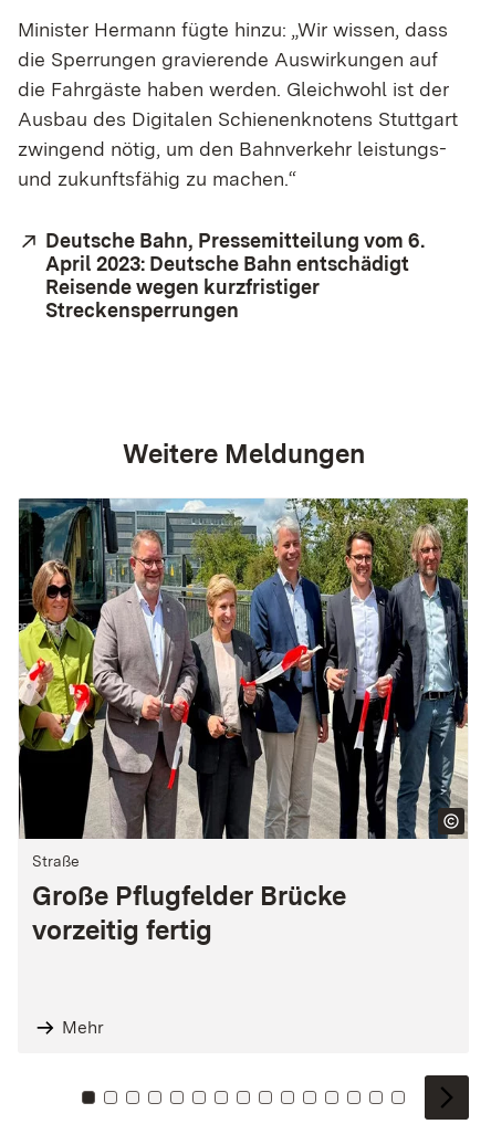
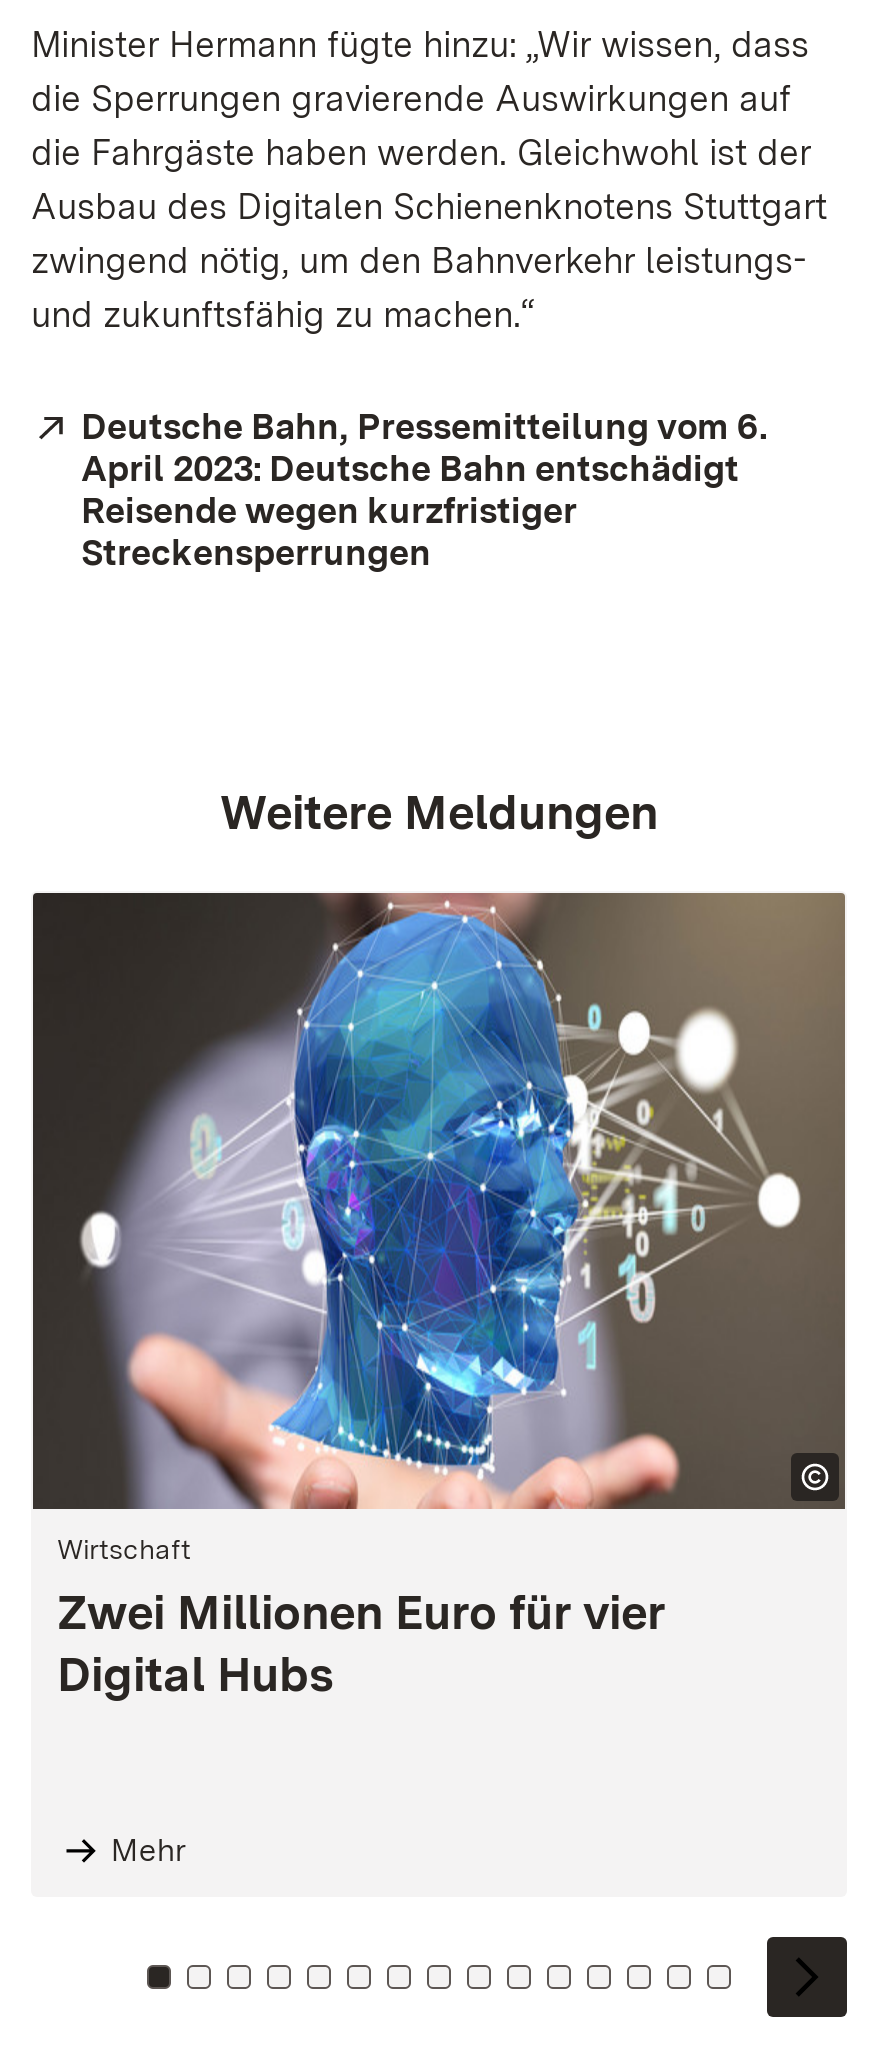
[18,497,469,946] [image] | Straße | Große Pflugfelder Brücke | vorzeitig fertig -> [31,891,847,1703] [image] | Wirtschaft | Zwei Millionen Euro für vier | Digital Hubs

